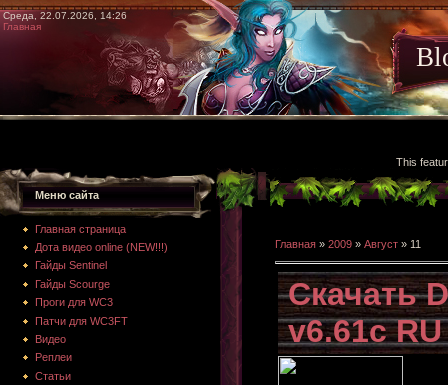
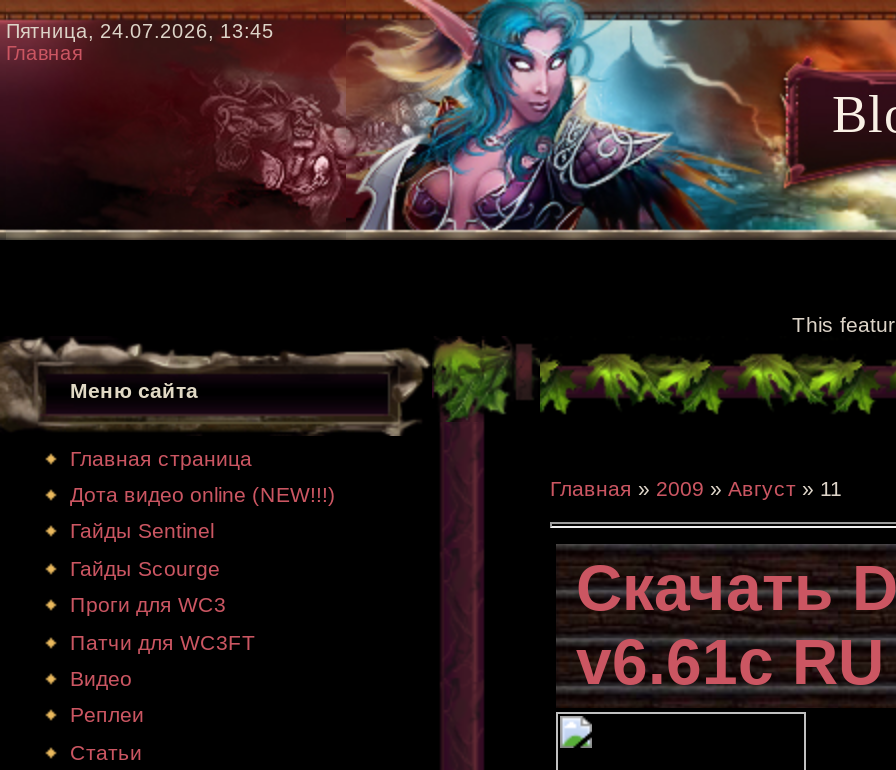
[3,10,127,21] Среда, 22.07.2026, 14:26 -> [6,20,274,42] Пятница, 24.07.2026, 13:45

